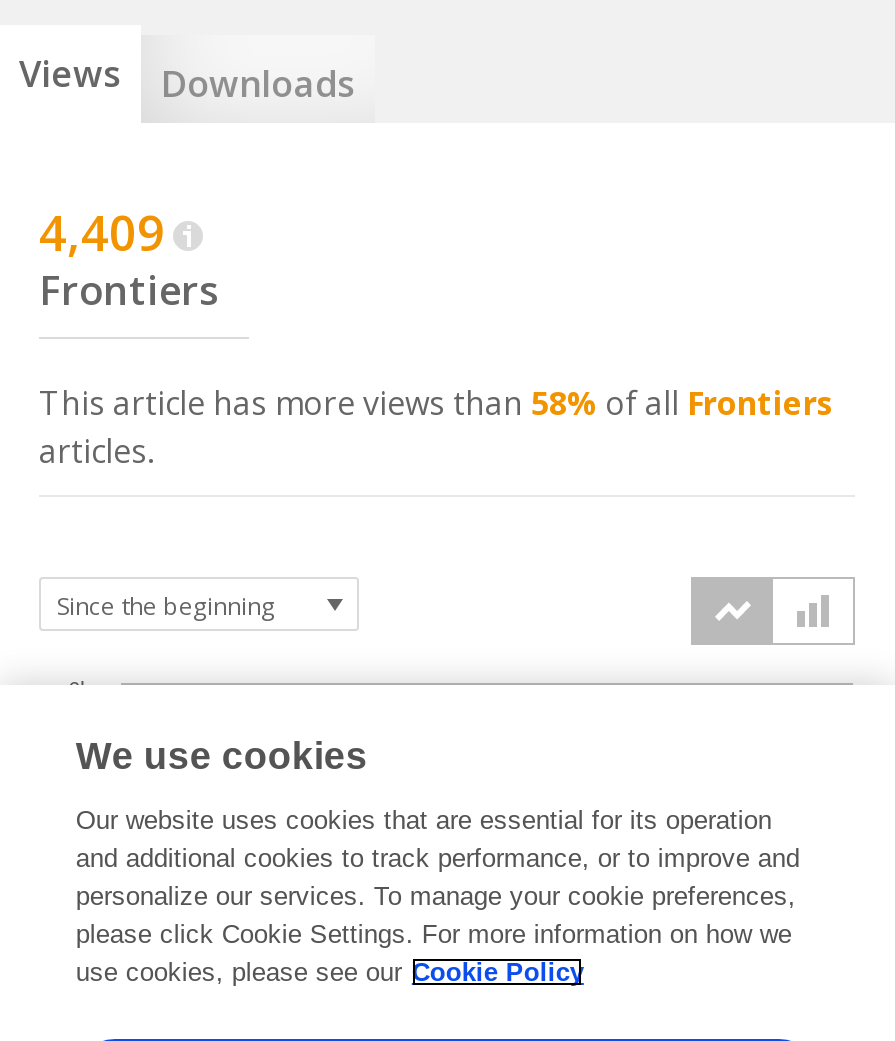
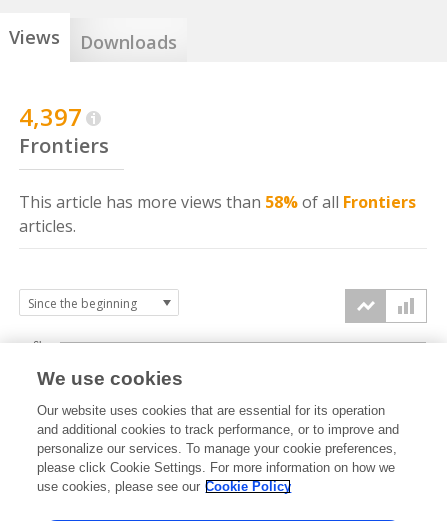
[39,199,165,265] 4,409 -> [19,100,82,133] 4,397

